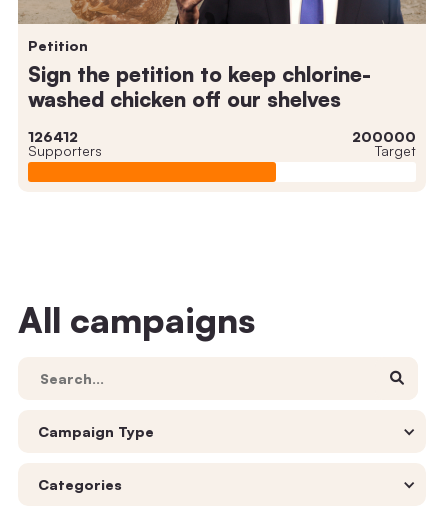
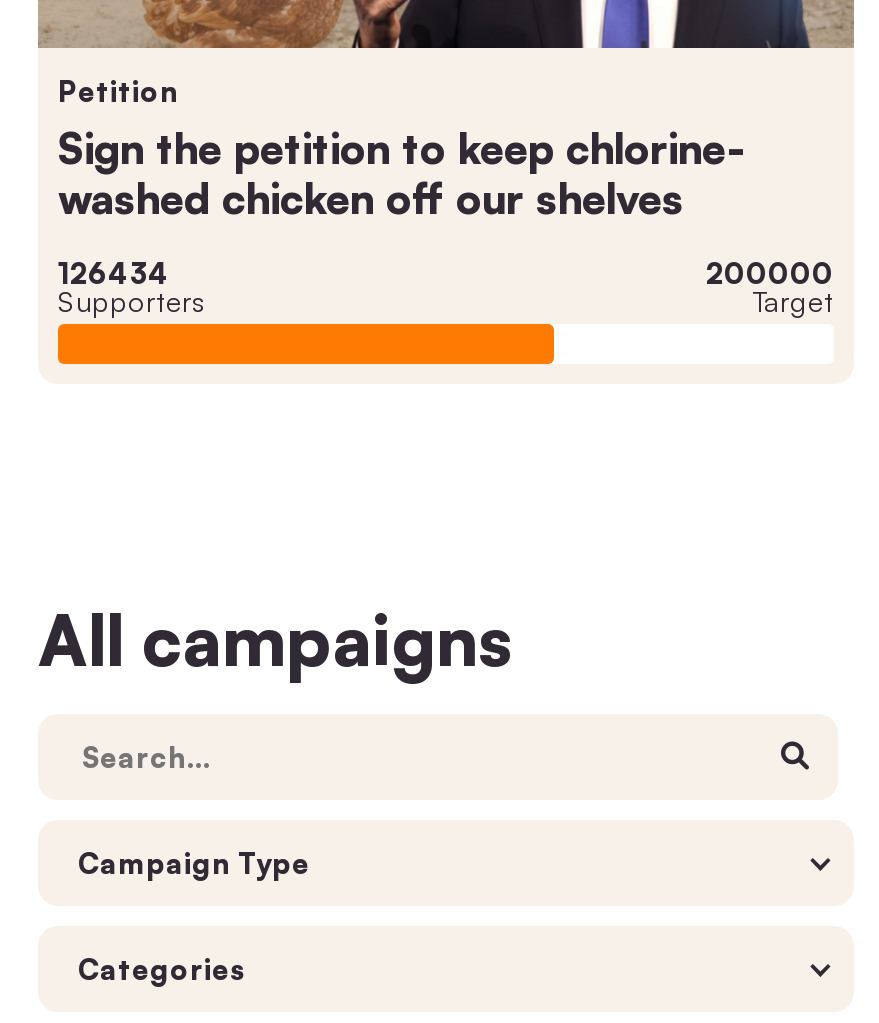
[28,128,78,145] 126412 -> [58,256,170,290] 126434

